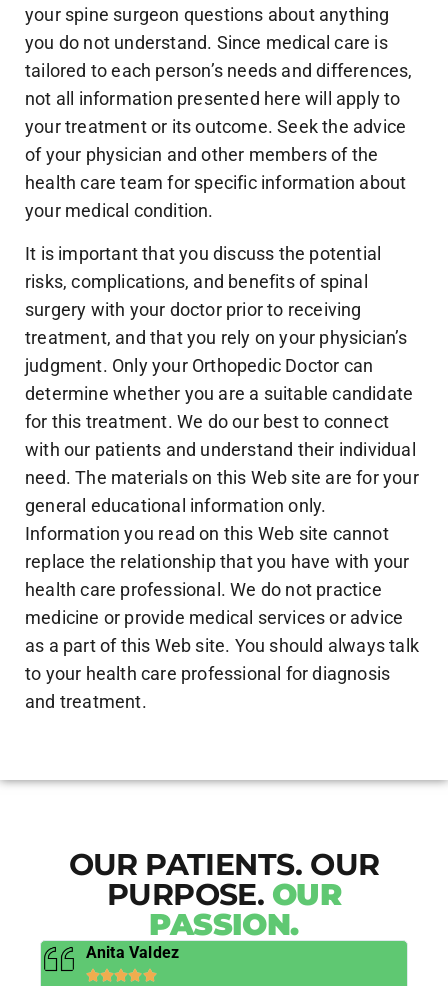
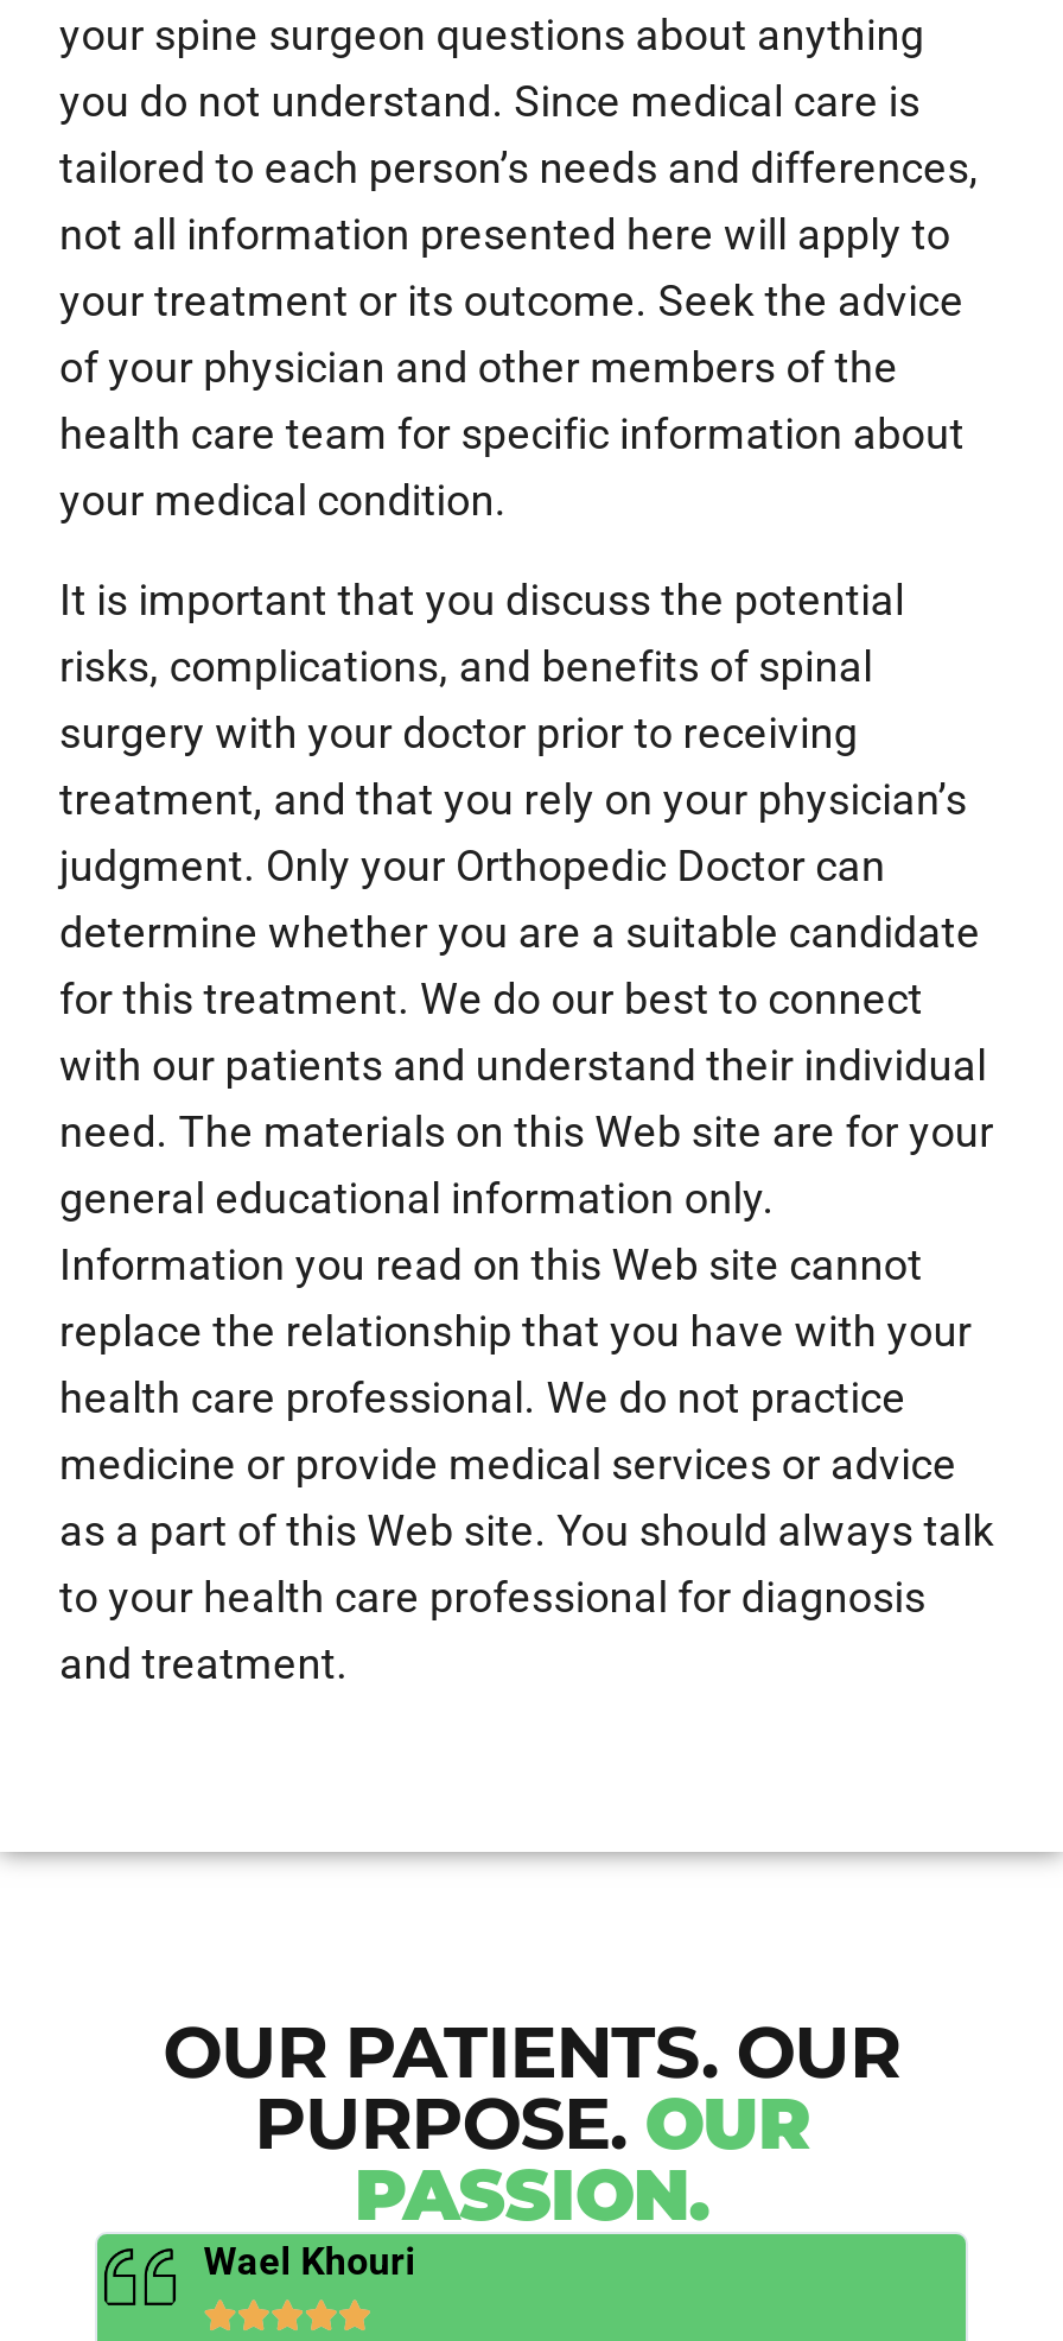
[86,943,179,962] Anita Valdez -> [203,2239,415,2284] Wael Khouri

